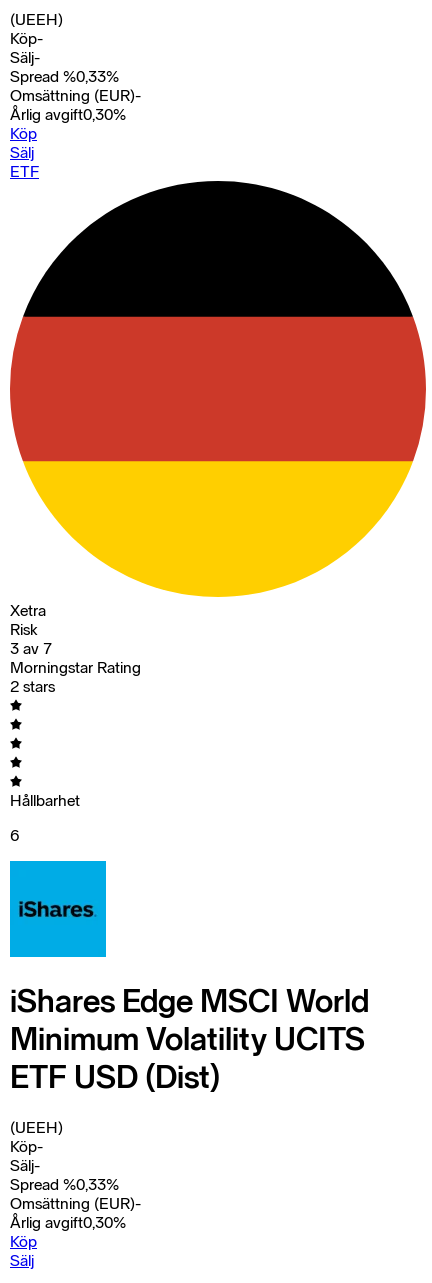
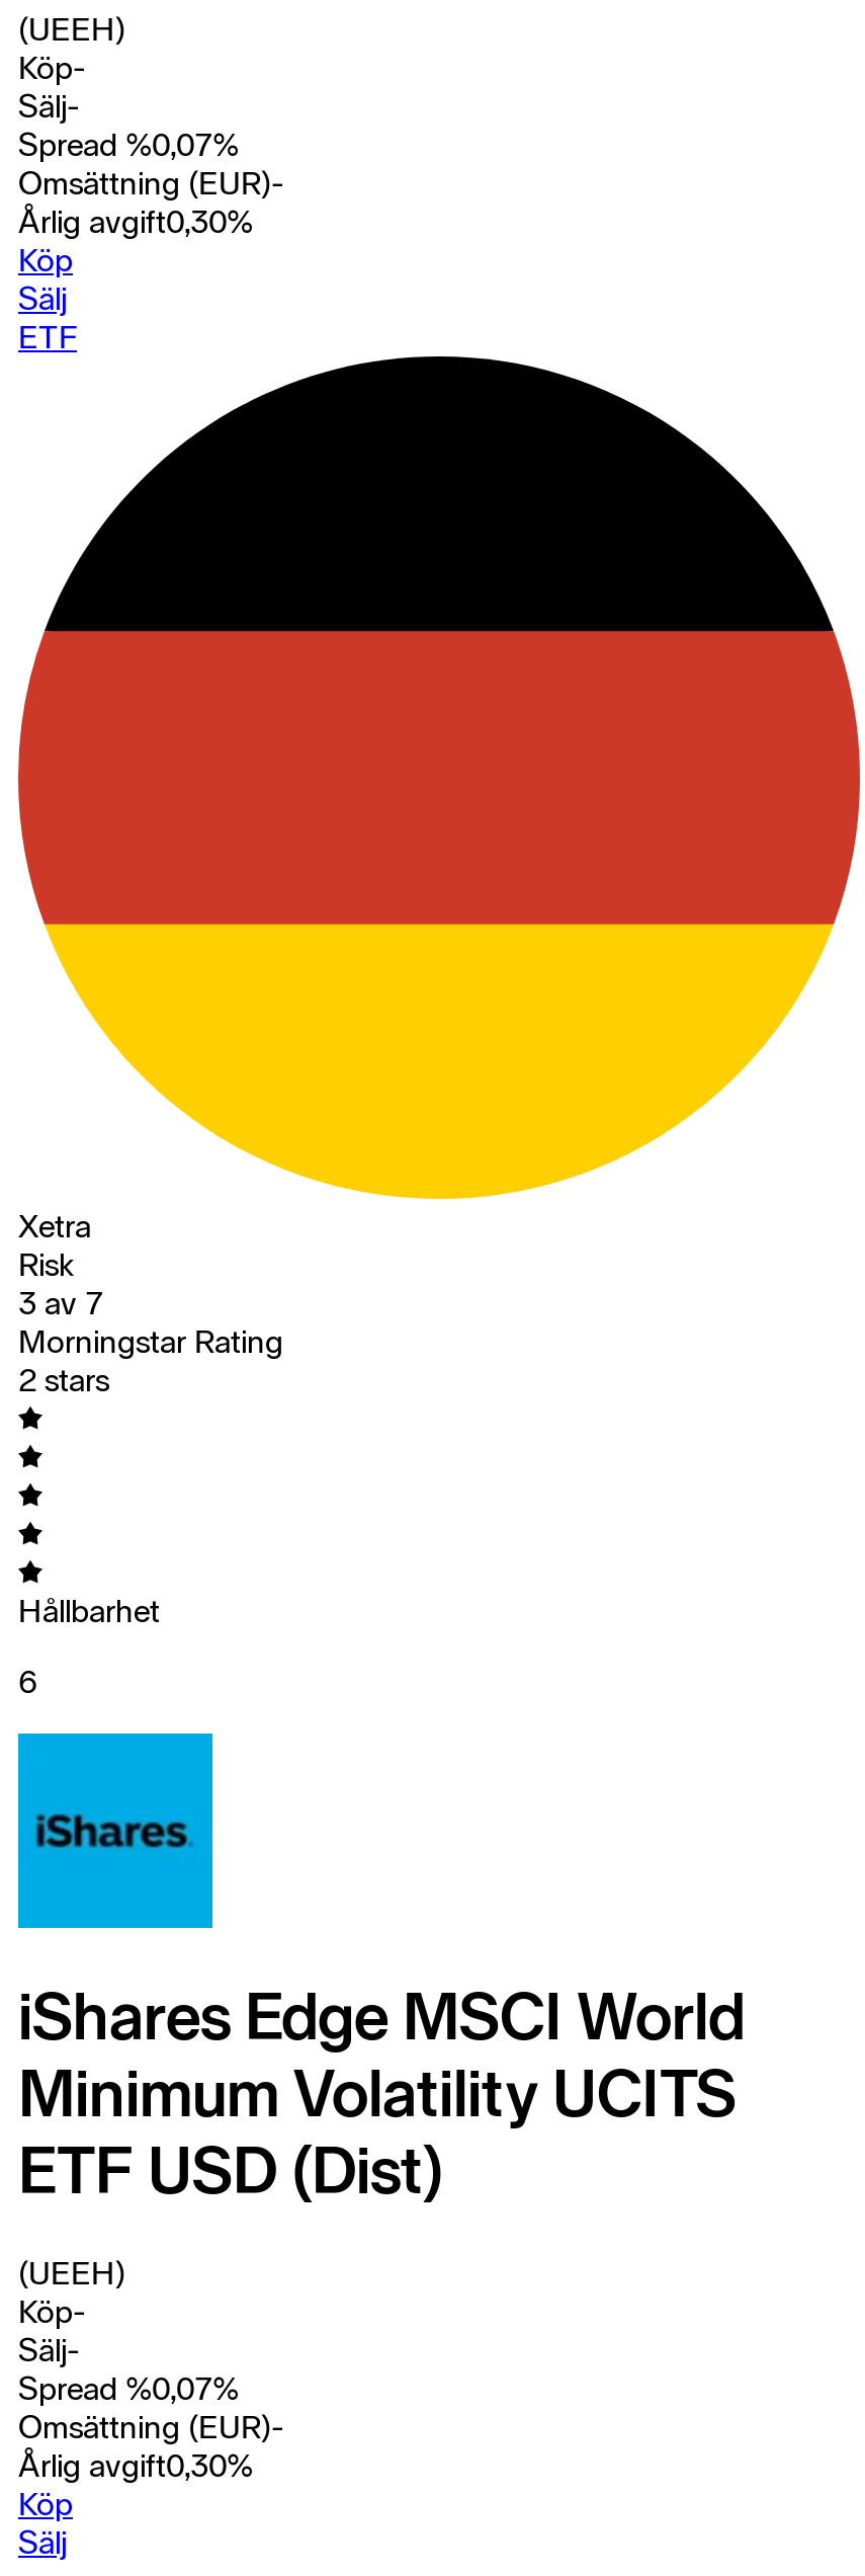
[10,67,119,86] Spread %0,33% -> [18,125,239,164] Spread %0,07%
[10,1175,119,1194] Spread %0,33% -> [18,2369,239,2408] Spread %0,07%

